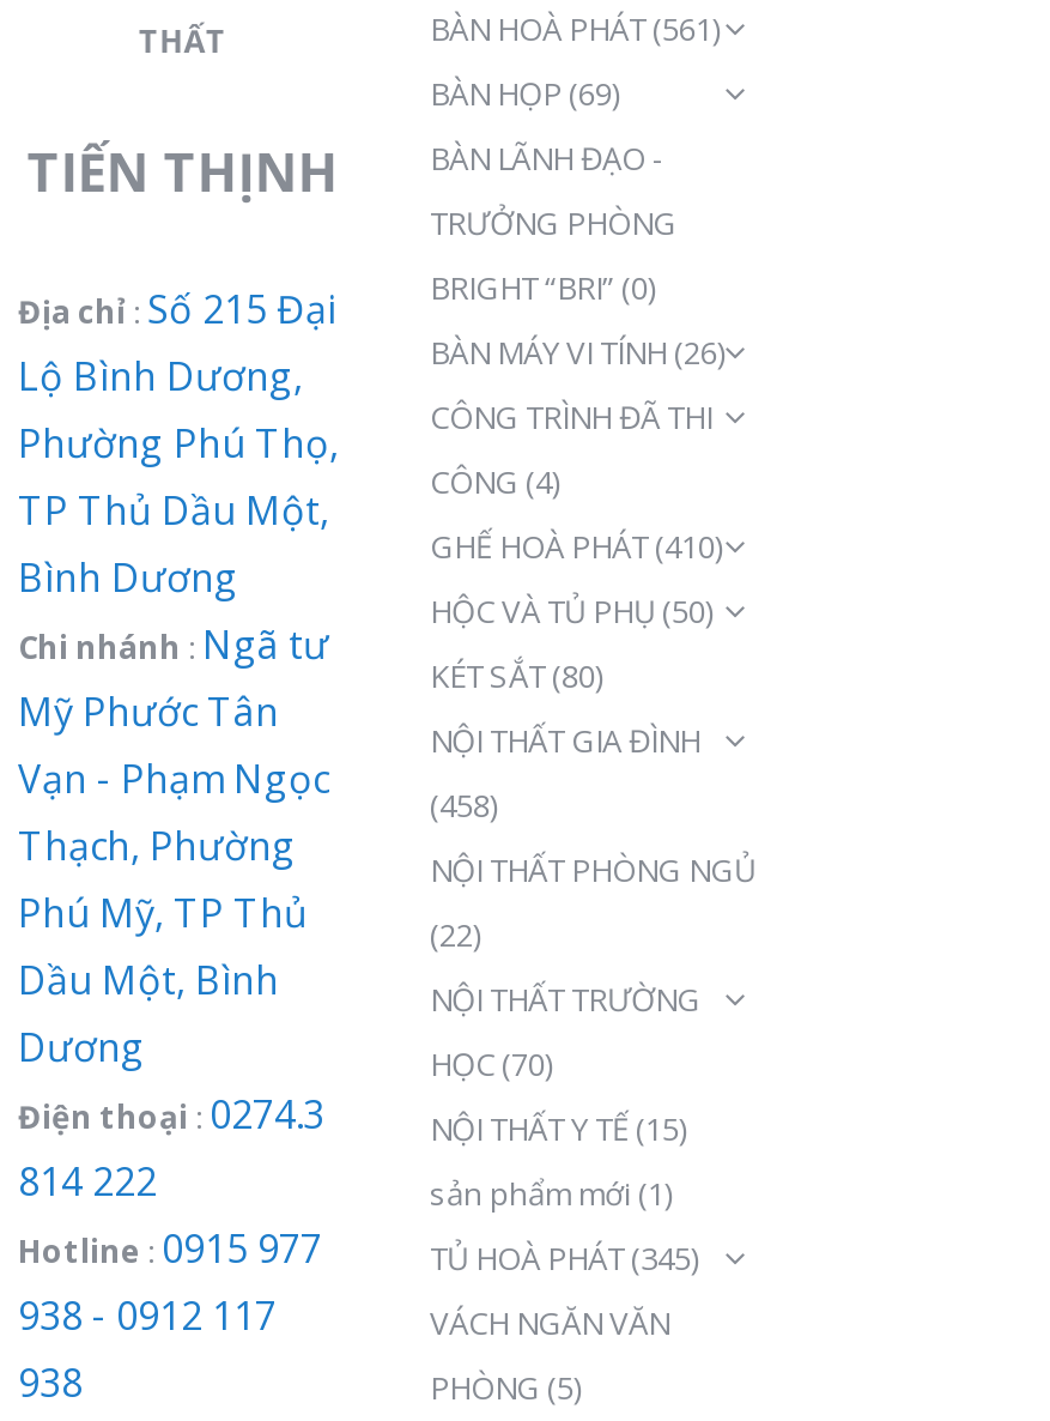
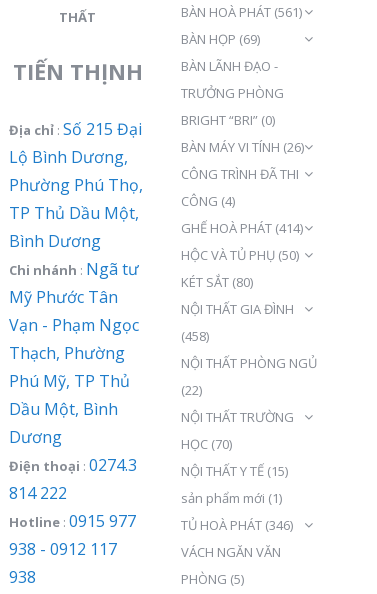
[430,525,722,568] GHẾ HOÀ PHÁT (410) -> [181,219,303,237] GHẾ HOÀ PHÁT (414)
[430,1236,698,1280] TỦ HOÀ PHÁT (345) -> [181,516,293,534] TỦ HOÀ PHÁT (346)

